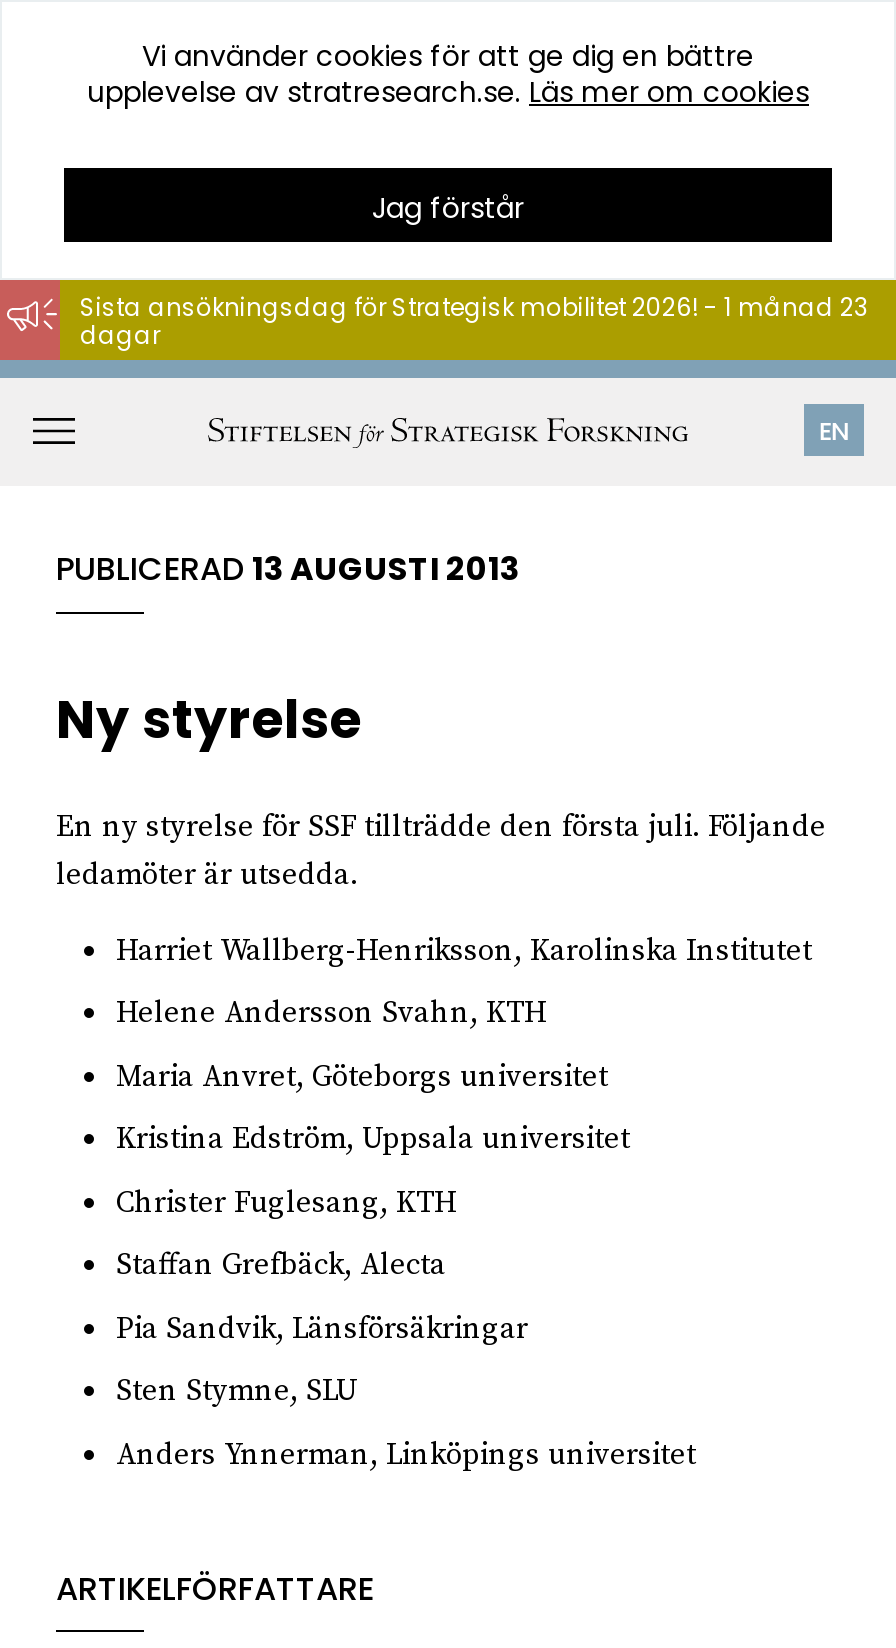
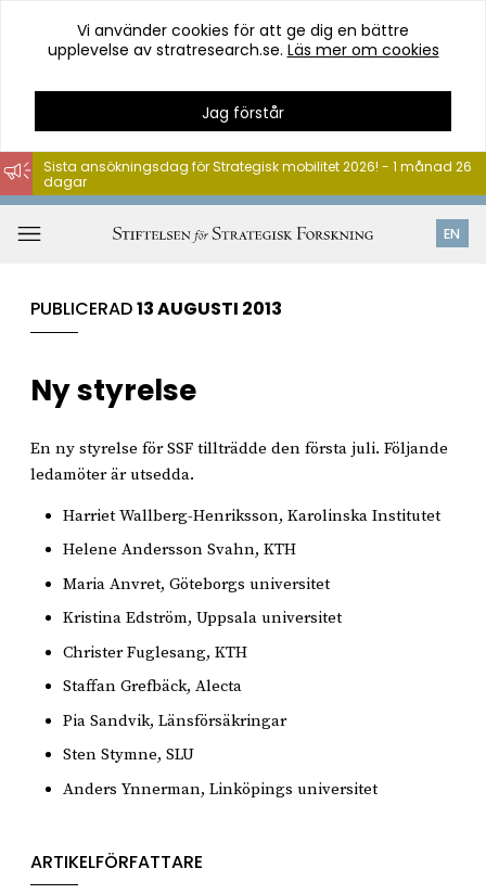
[80,290,868,324] Sista ansökningsdag för Strategisk mobilitet 2026! - 1 månad 23 -> [43,157,472,176] Sista ansökningsdag för Strategisk mobilitet 2026! - 1 månad 26

